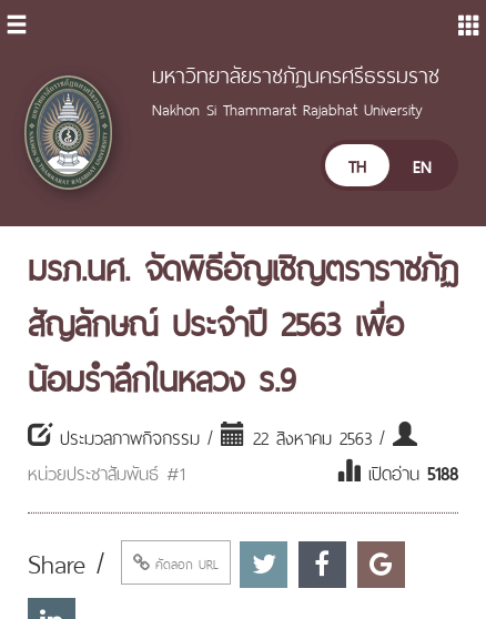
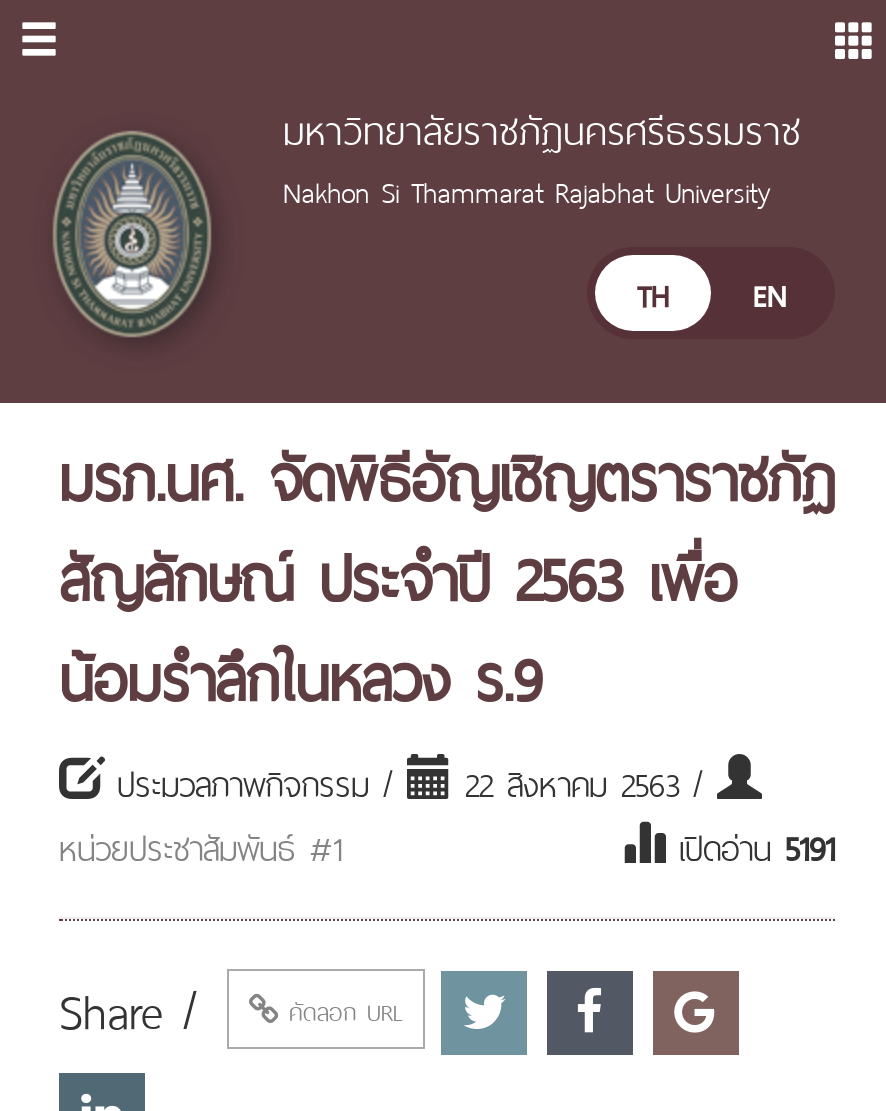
[361,455,458,488] เปิดอ่าน5188 -> [665,815,835,875] เปิดอ่าน5191

